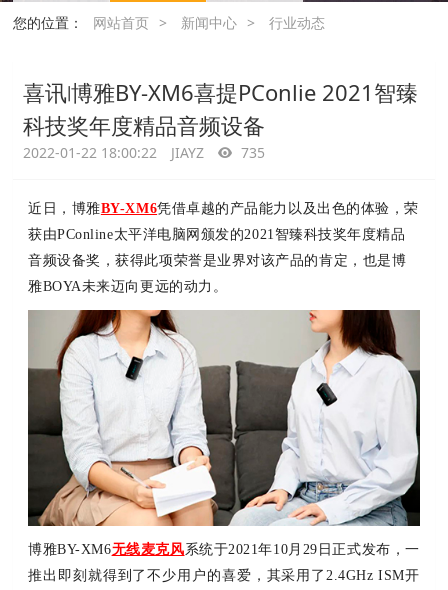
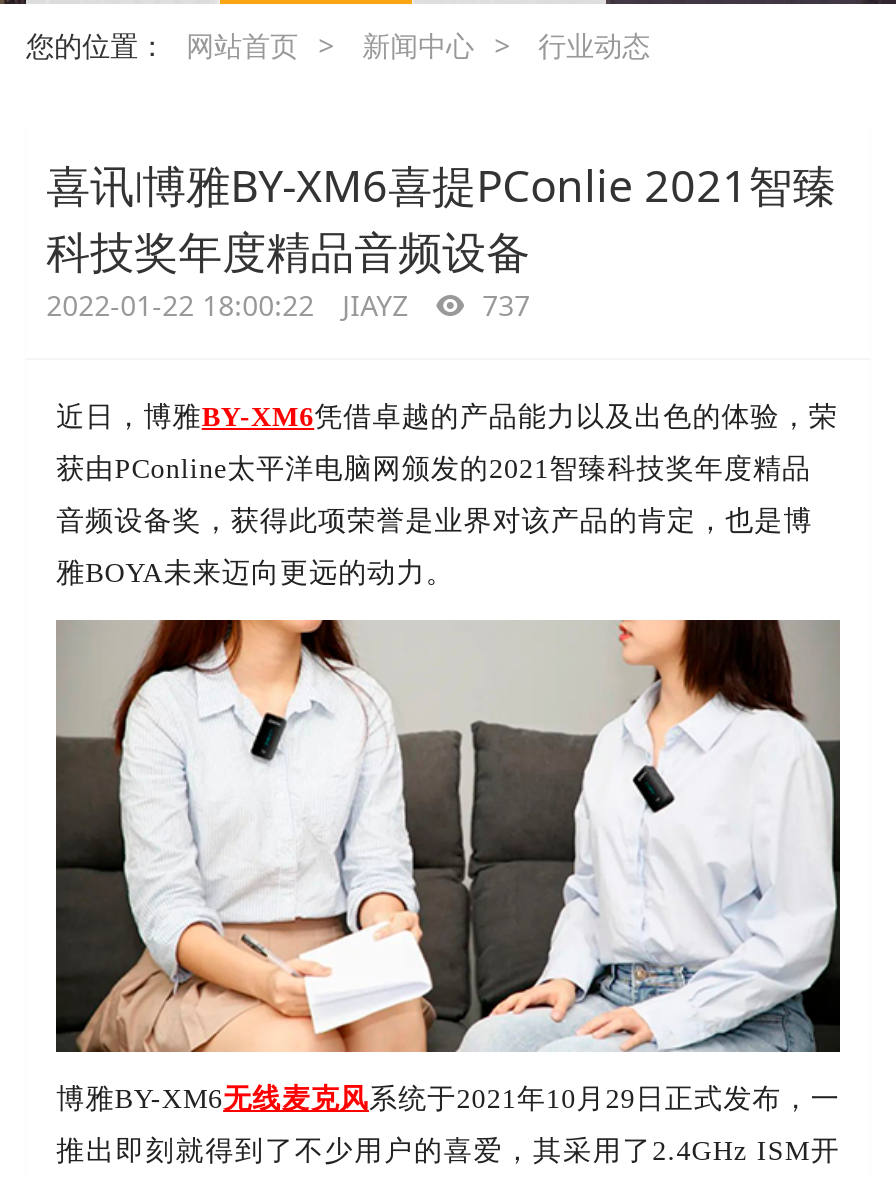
[23,143,265,162] 2022-01-22 18:00:22 JIAYZ 735 -> [46,285,530,323] 2022-01-22 18:00:22 JIAYZ 737

